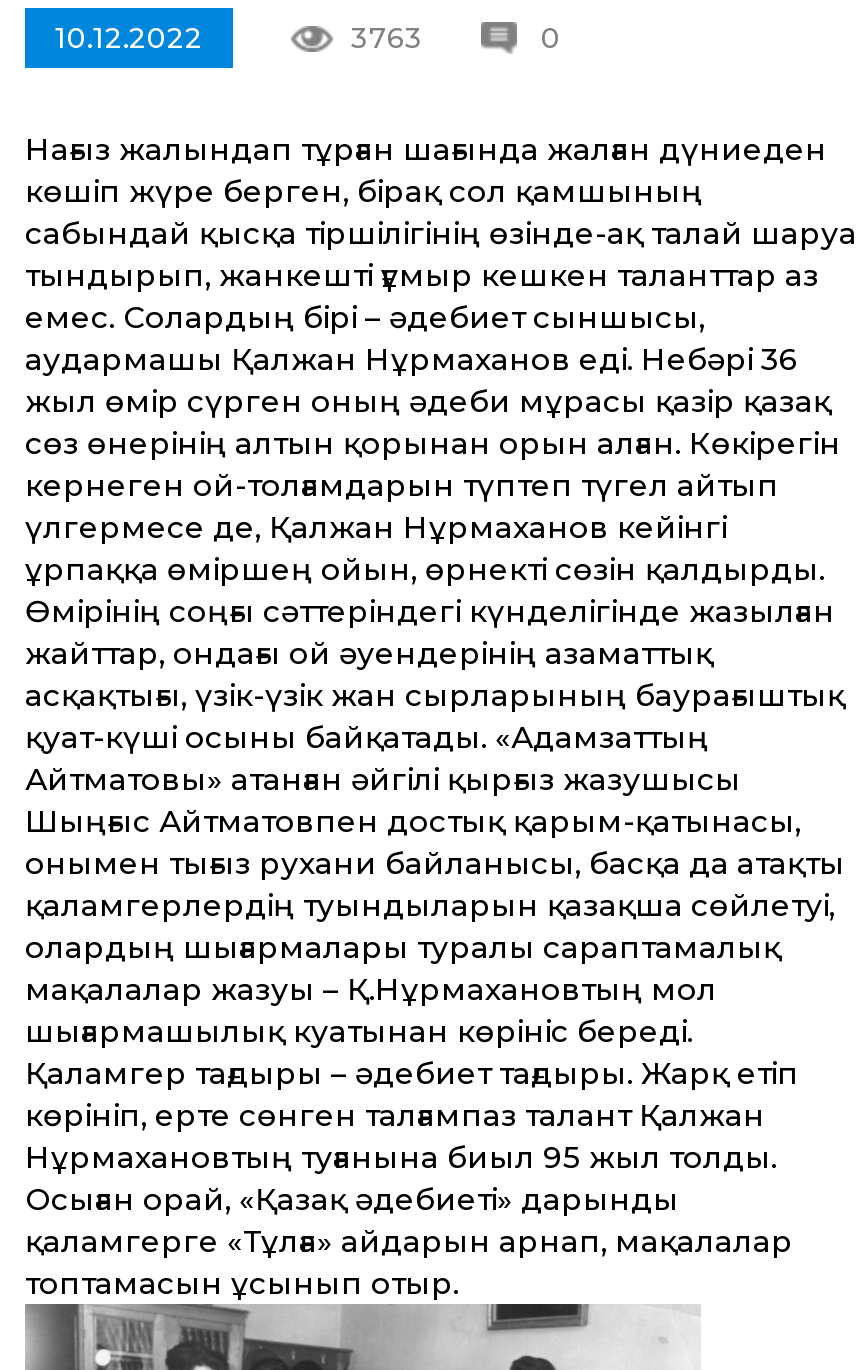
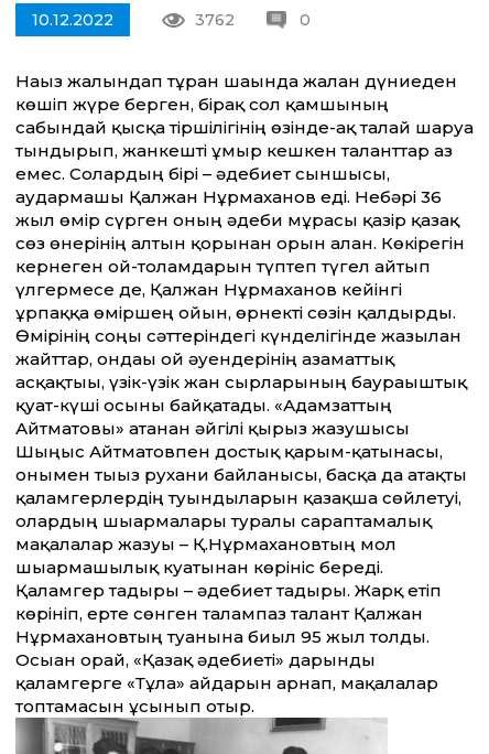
[351,21,423,57] 3763 -> [195,10,235,30] 3762

